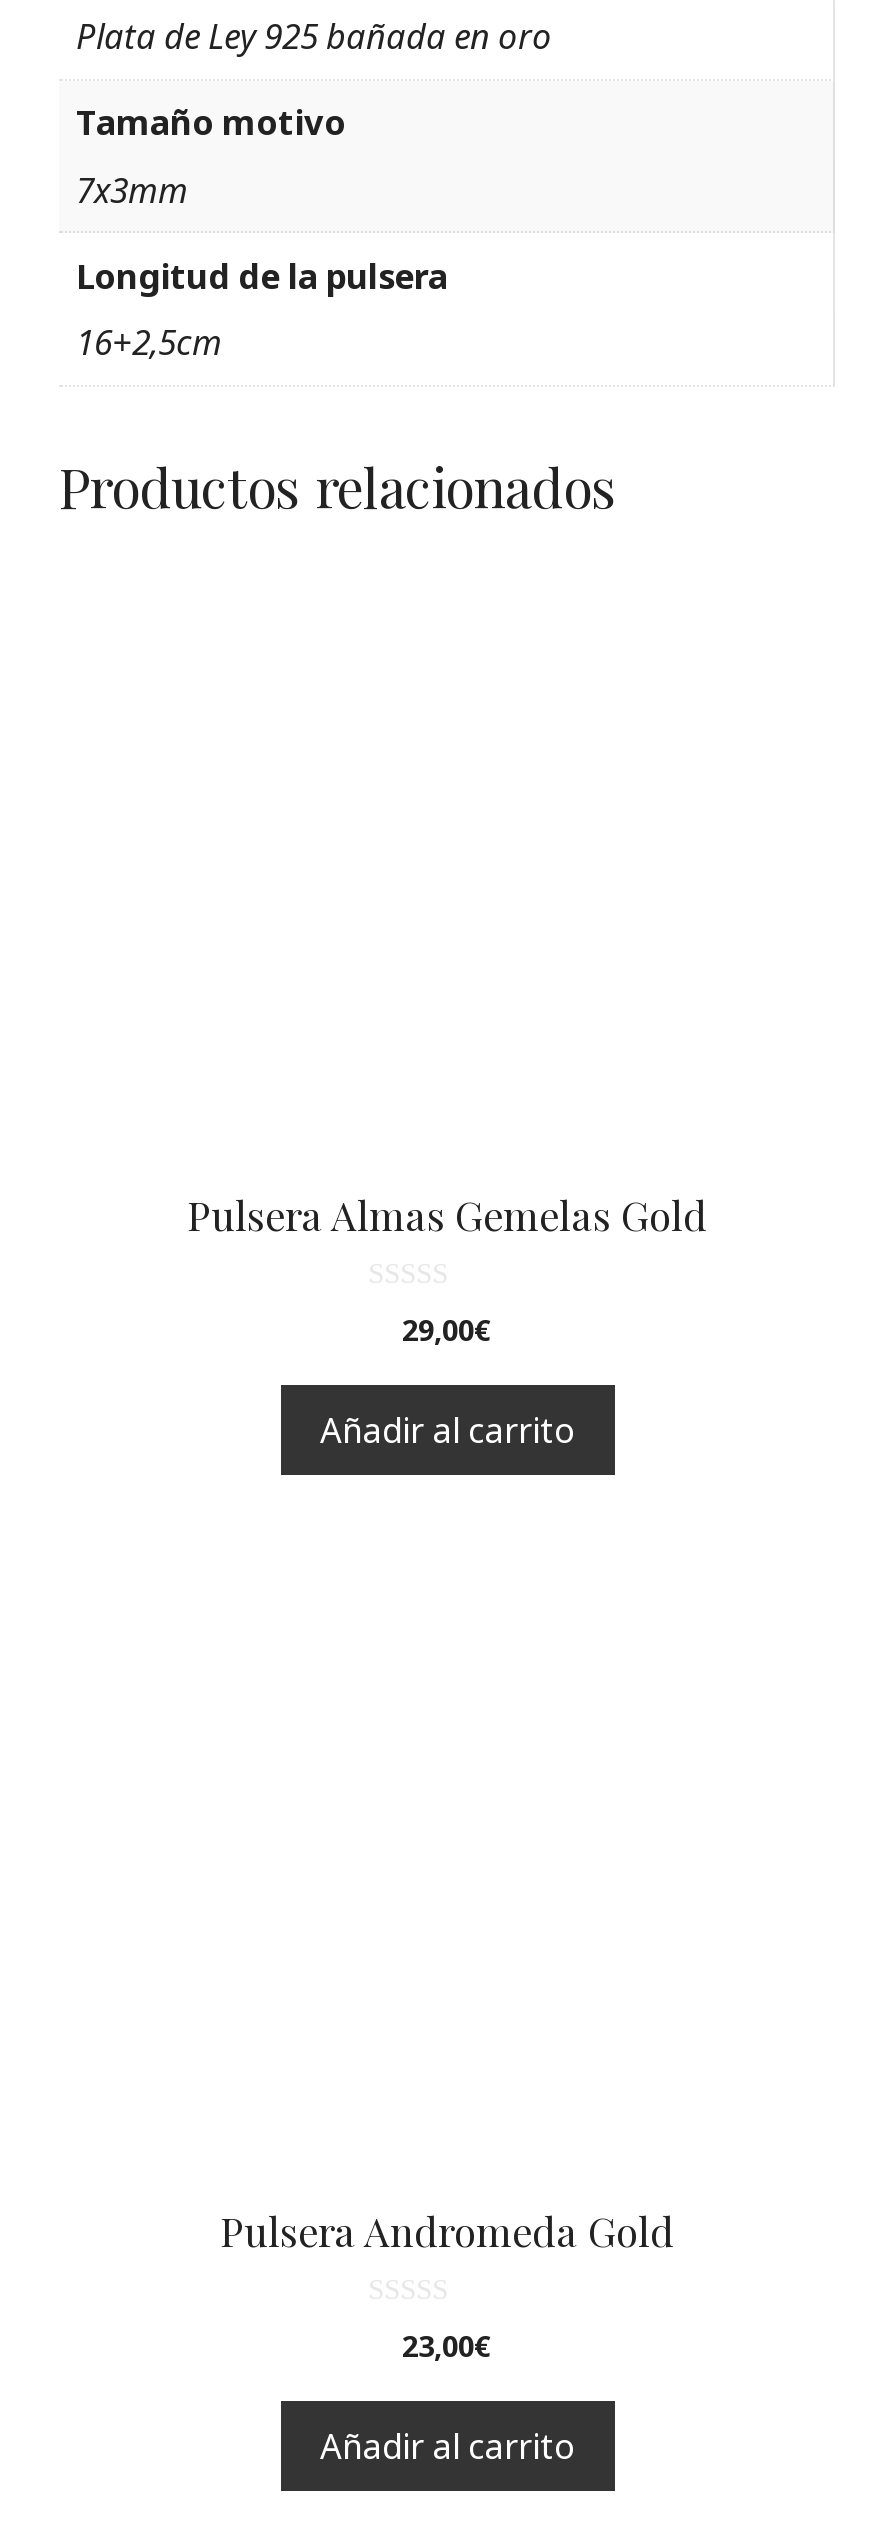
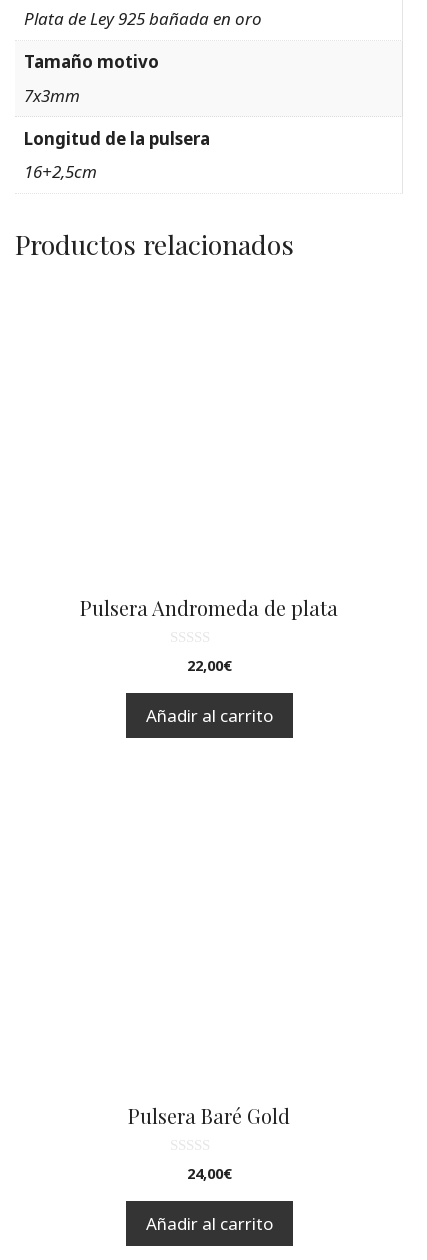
[187,1188,707,1242] Pulsera Almas Gemelas Gold -> [80,594,338,621] Pulsera Andromeda de plata
[402,1309,492,1349] 29,00€ -> [186,655,231,675] 22,00€
[220,2203,674,2257] Pulsera Andromeda Gold -> [128,1102,290,1129] Pulsera Baré Gold
[402,2324,492,2364] 23,00€ -> [186,1163,231,1183] 24,00€

